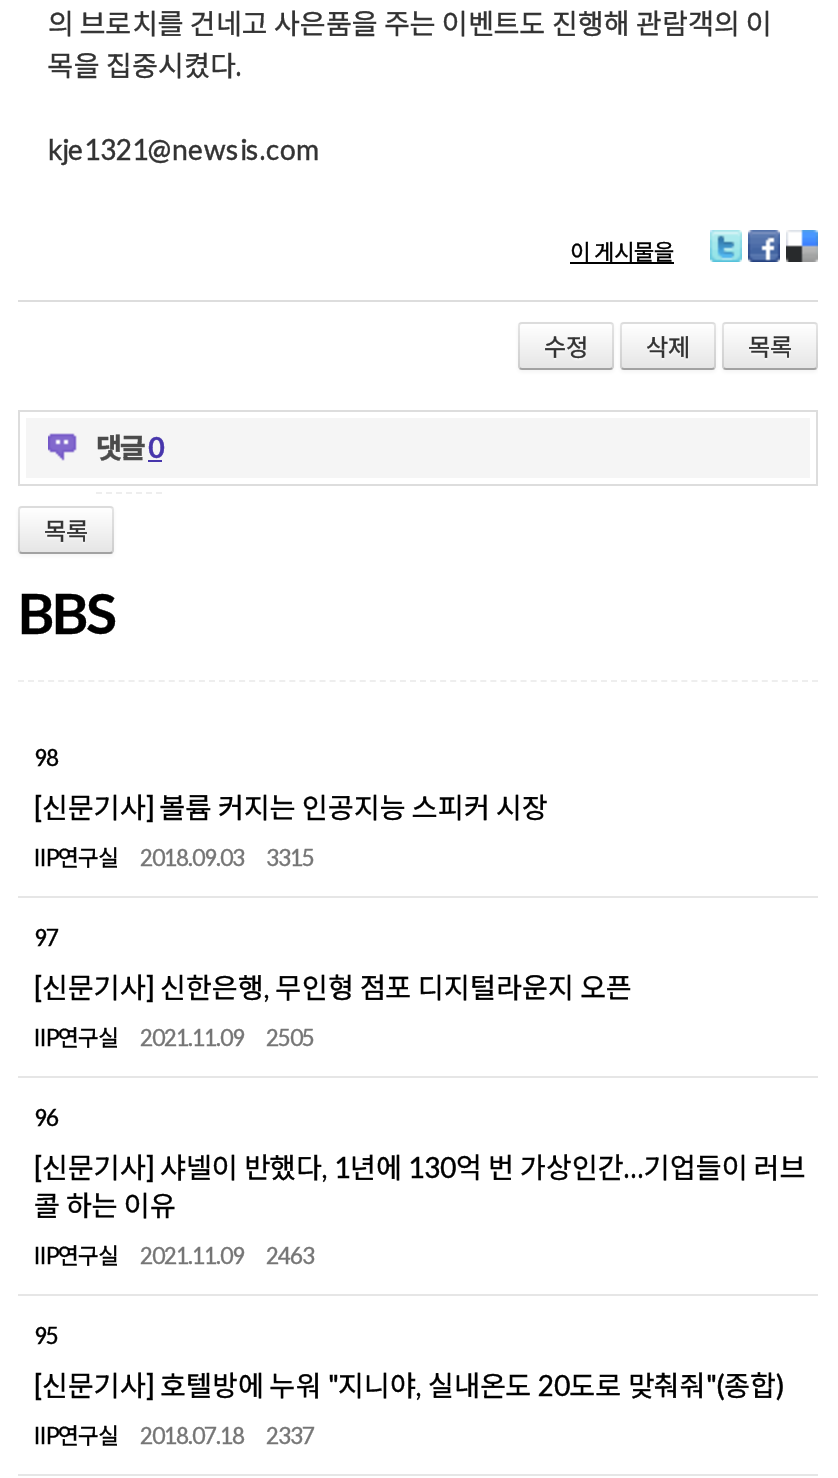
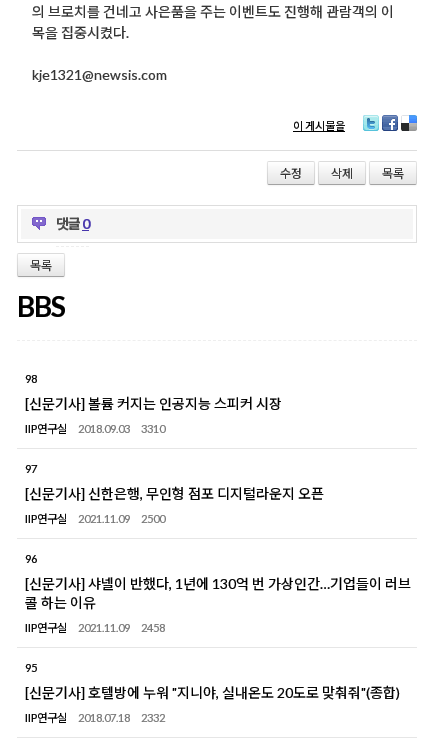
[266,845,314,871] 3315 -> [141,422,165,435] 3310
[266,1025,314,1051] 2505 -> [141,512,165,525] 2500
[266,1243,314,1269] 2463 -> [141,621,165,634] 2458
[266,1423,314,1449] 2337 -> [141,711,165,724] 2332

